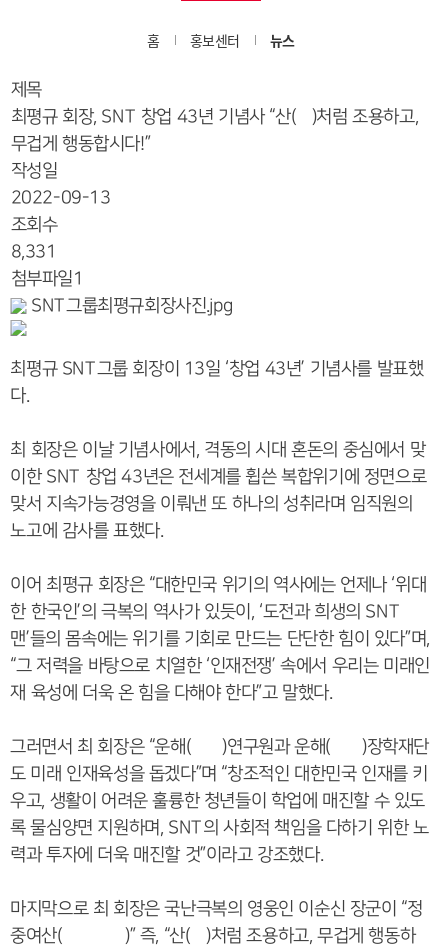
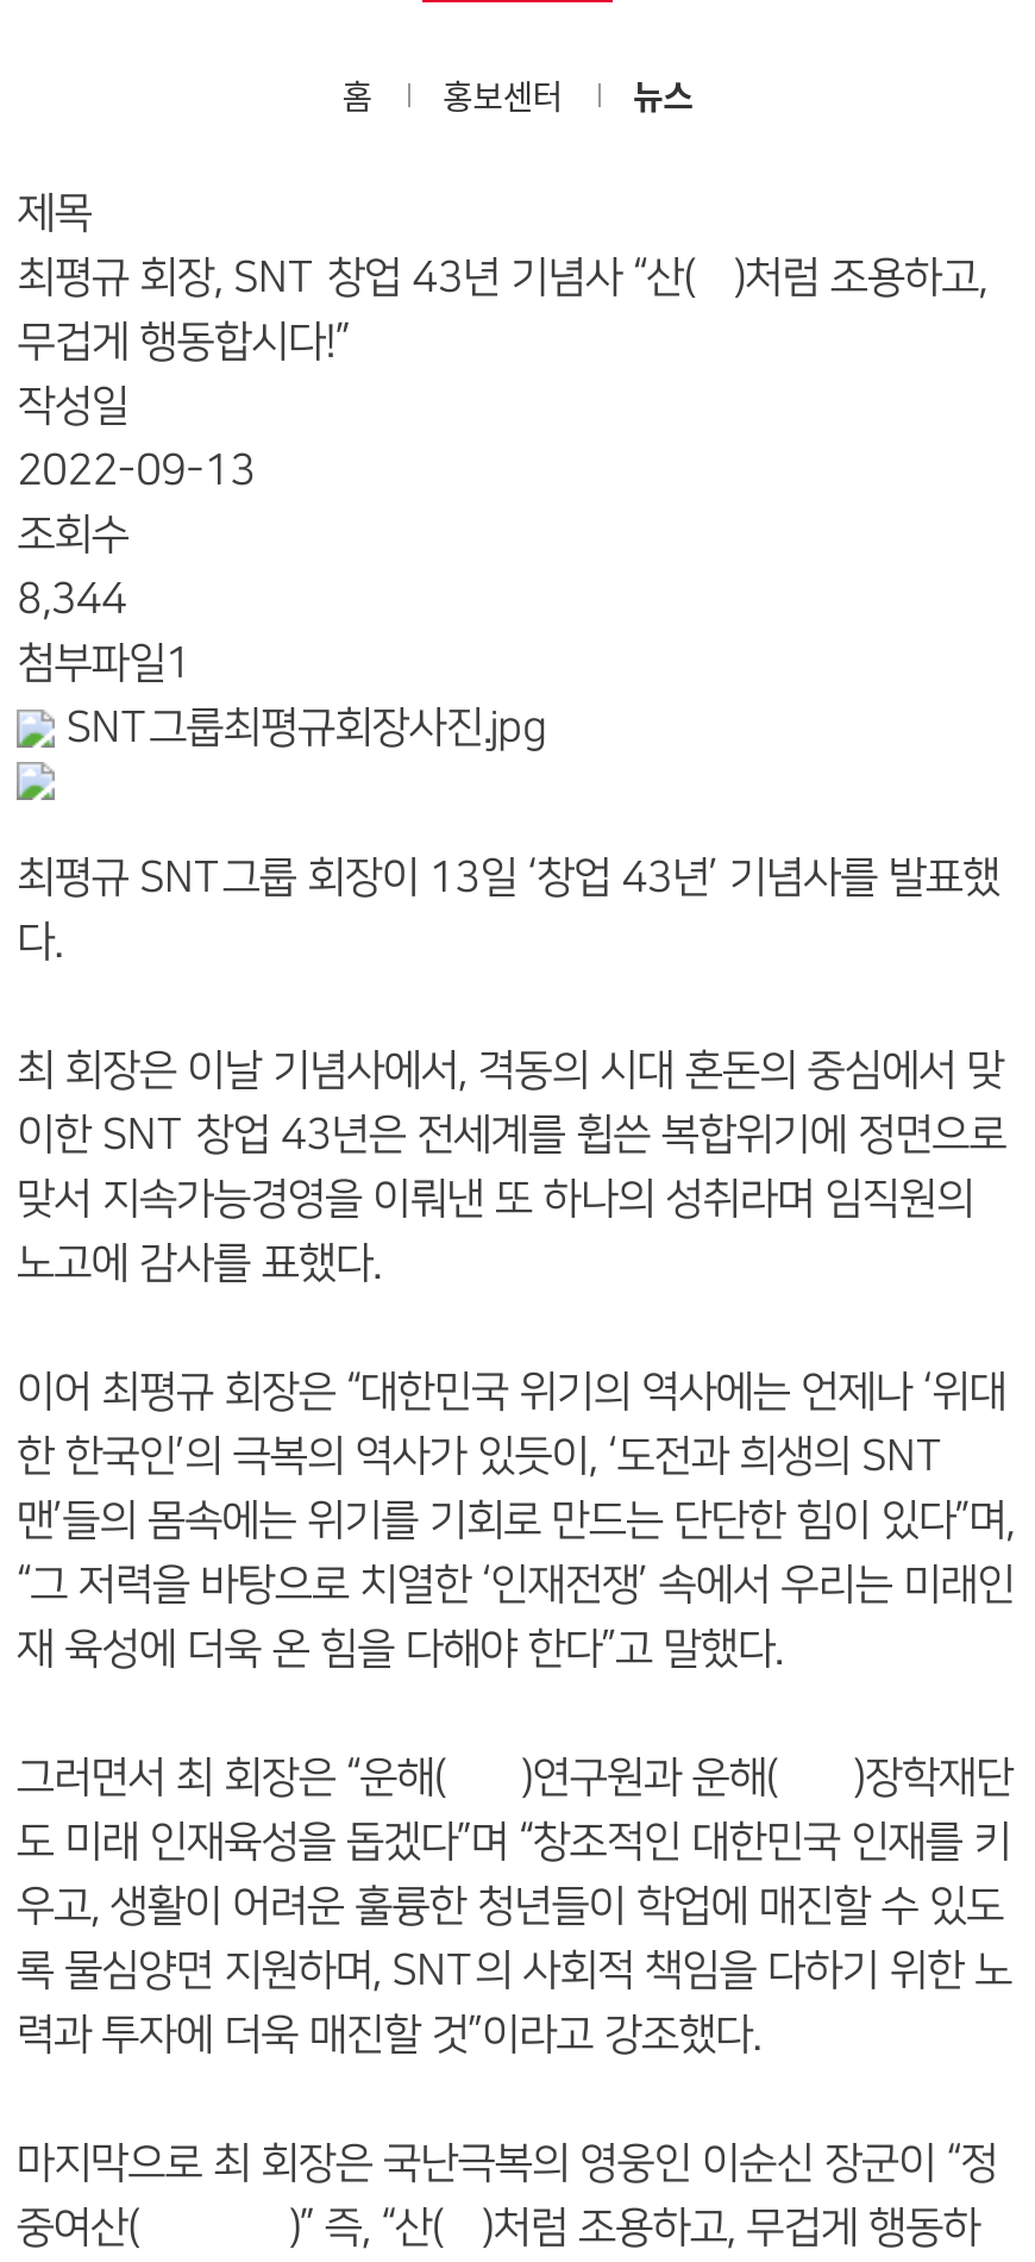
[11,242,57,262] 8,331 -> [18,576,127,624] 8,344

